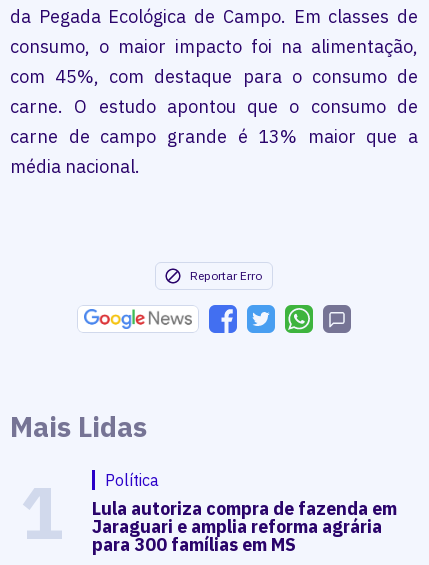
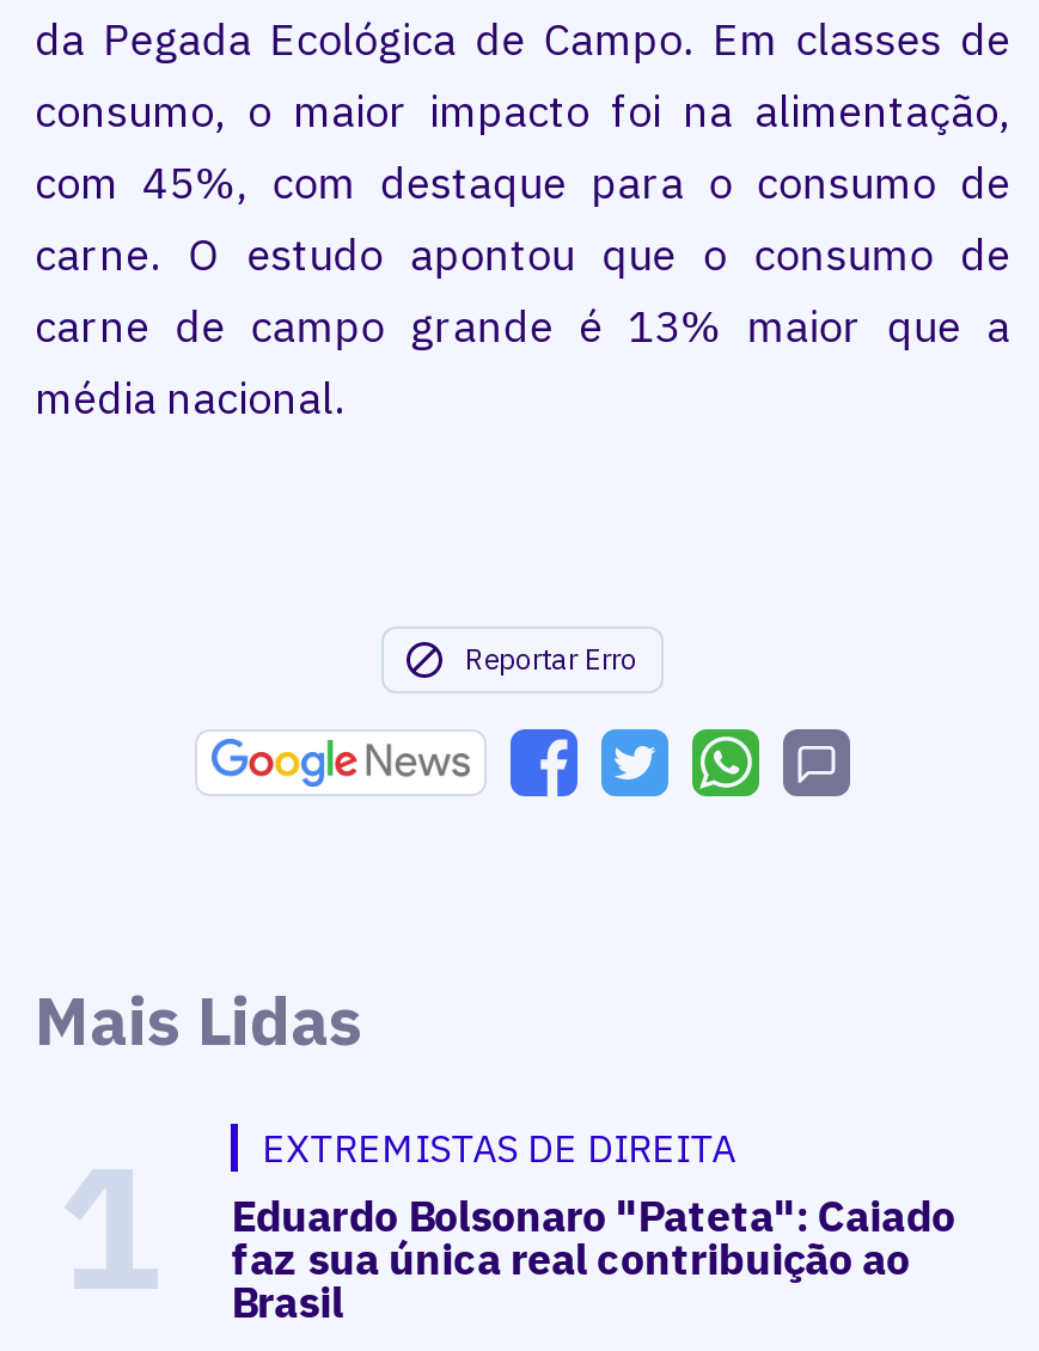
[92,470,397,556] Política | Lula autoriza compra de fazenda em | Jaraguari e amplia reforma agrária | para 300 famílias em MS -> [231,1124,956,1329] EXTREMISTAS DE DIREITA | Eduardo Bolsonaro "Pateta": Caiado | faz sua única real contribuição ao | Brasil

